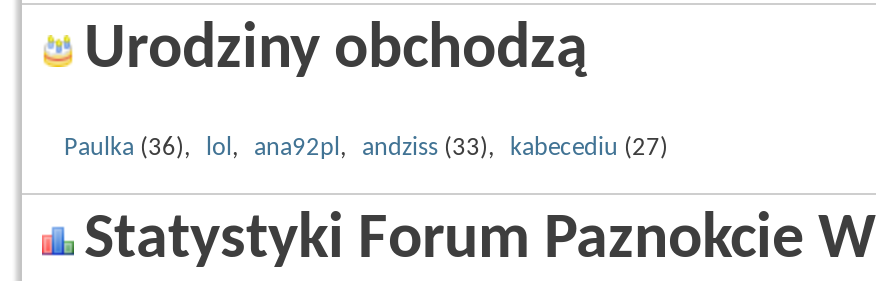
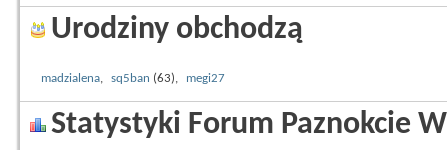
[64,135,668,161] Paulka (36), | lol, | ana92pl, | andziss (33), | kabecediu (27) -> [41,72,225,85] madzialena, | sq5ban (63), | megi27

